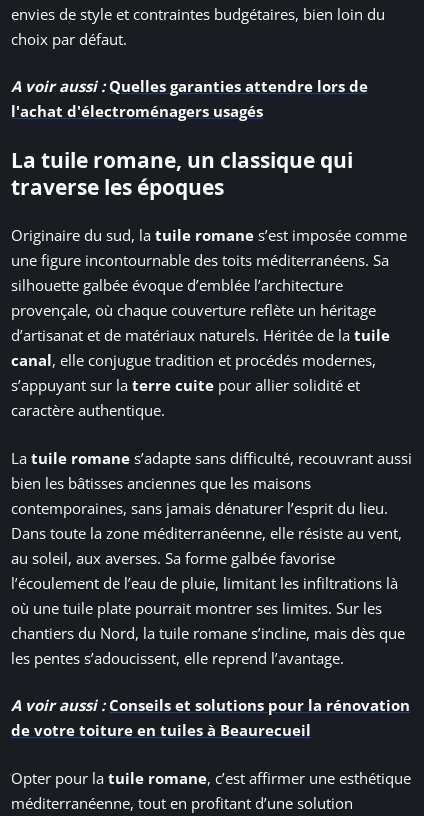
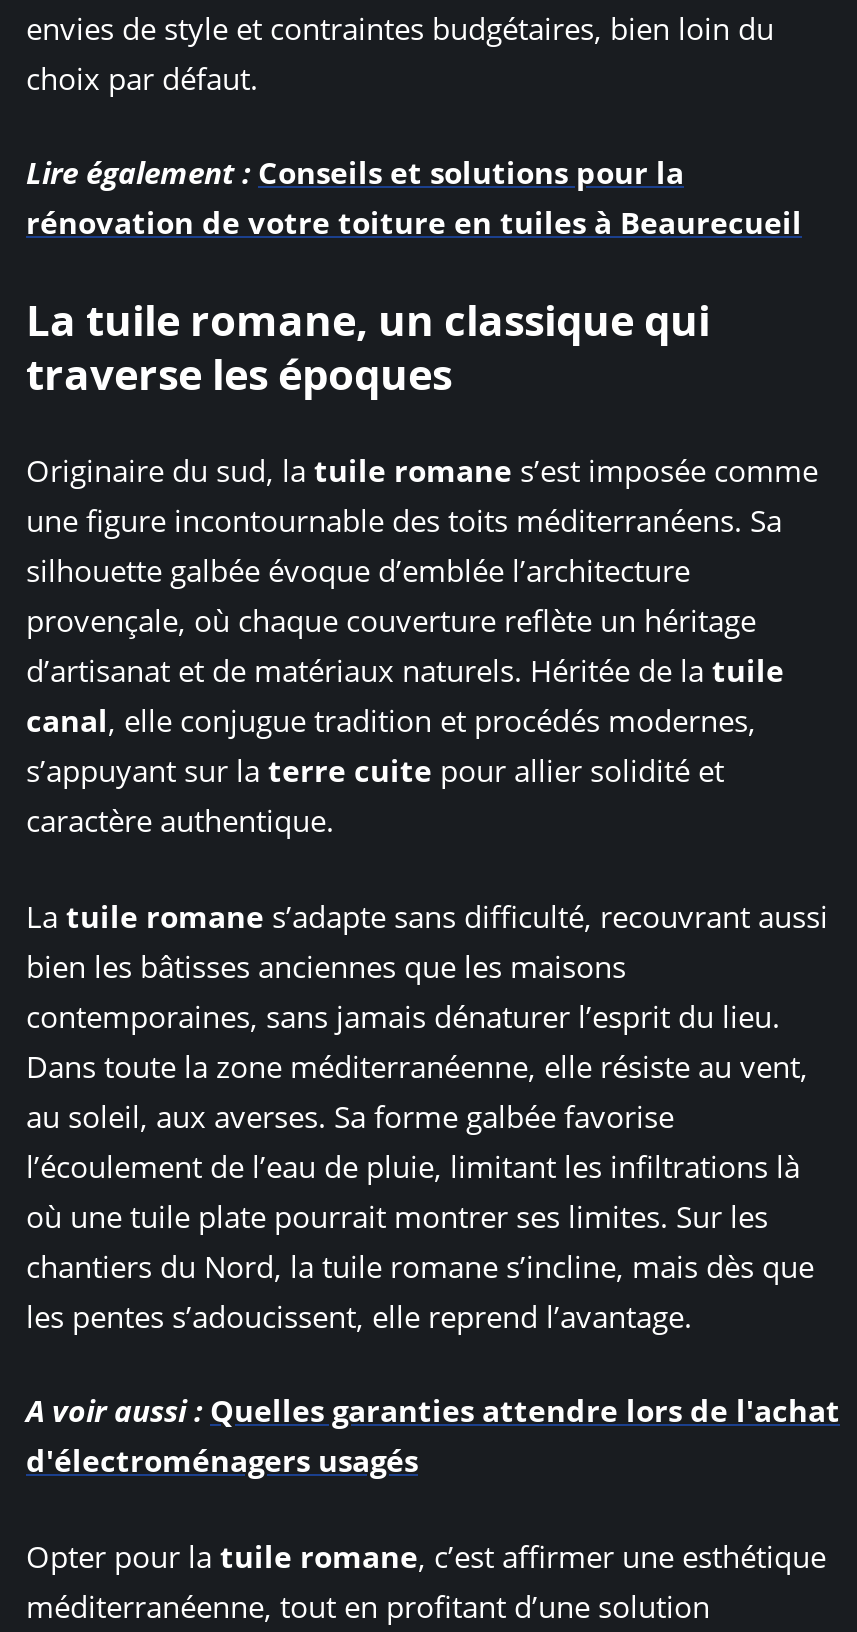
[11,76,368,121] A voir aussi : Quelles garanties attendre lors de | l'achat d'électroménagers usagés -> [26,153,802,243] Lire également : Conseils et solutions pour la | rénovation de votre toiture en tuiles à Beaurecueil
[11,695,410,740] A voir aussi : Conseils et solutions pour la rénovation | de votre toiture en tuiles à Beaurecueil -> [26,1391,840,1481] A voir aussi : Quelles garanties attendre lors de l'achat | d'électroménagers usagés

